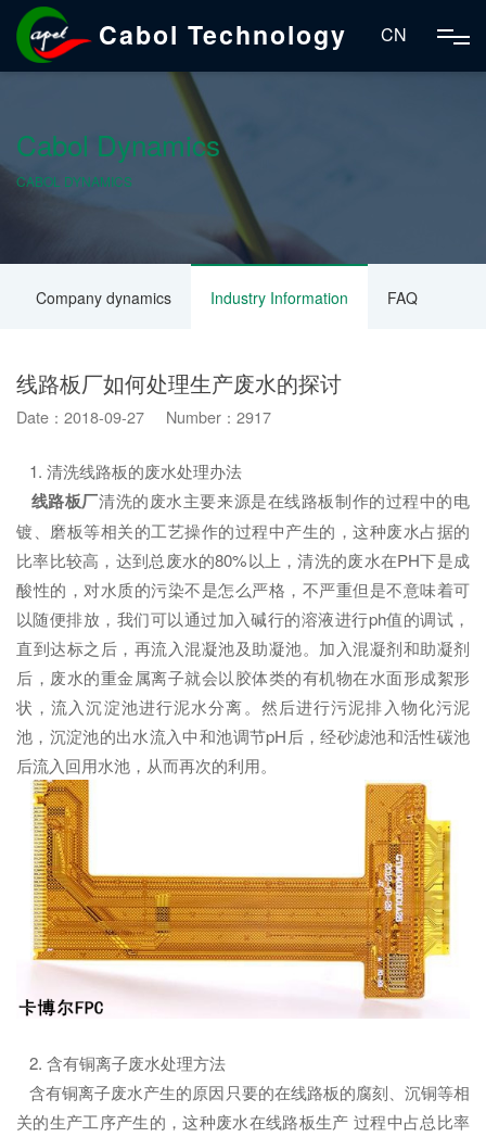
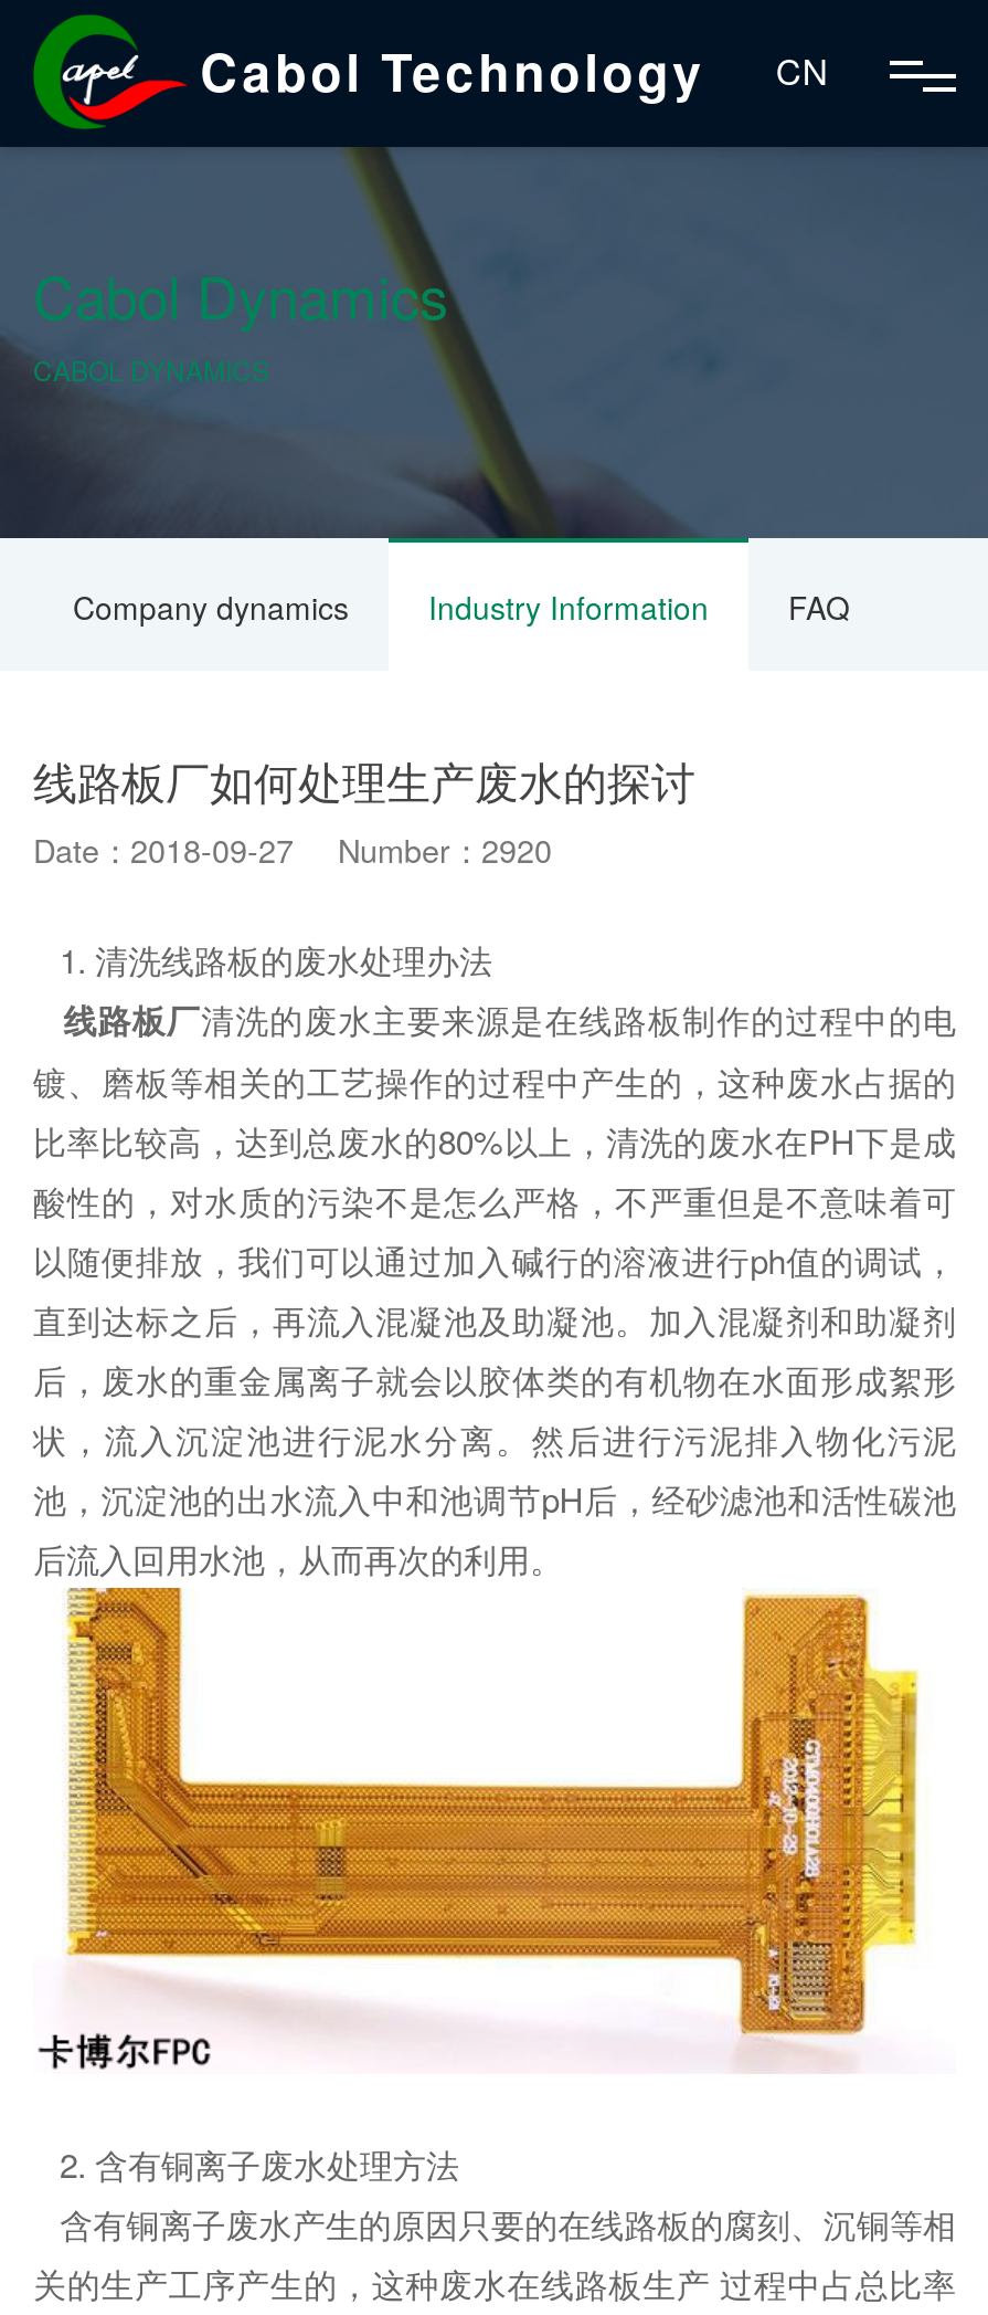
[16,405,271,428] Date：2018-09-27 Number：2917 -> [33,825,552,872] Date：2018-09-27 Number：2920

